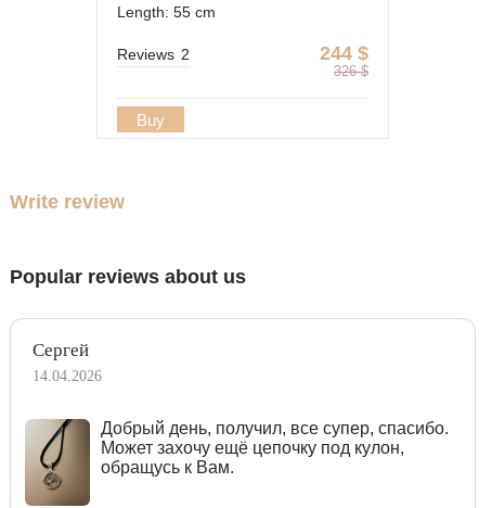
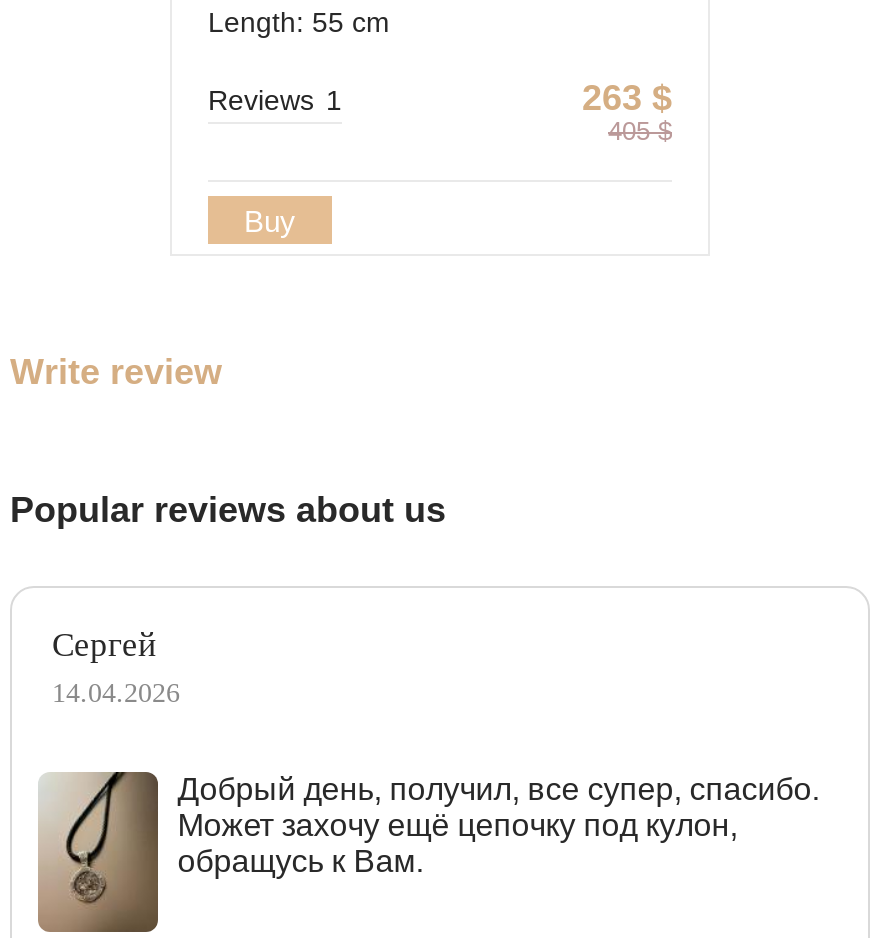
[117,46,190,63] Reviews 2 -> [208,84,342,116] Reviews 1
[320,42,368,64] 244 $ -> [582,78,672,118] 263 $
[334,63,368,79] 326 $ -> [608,116,672,146] 405 $

